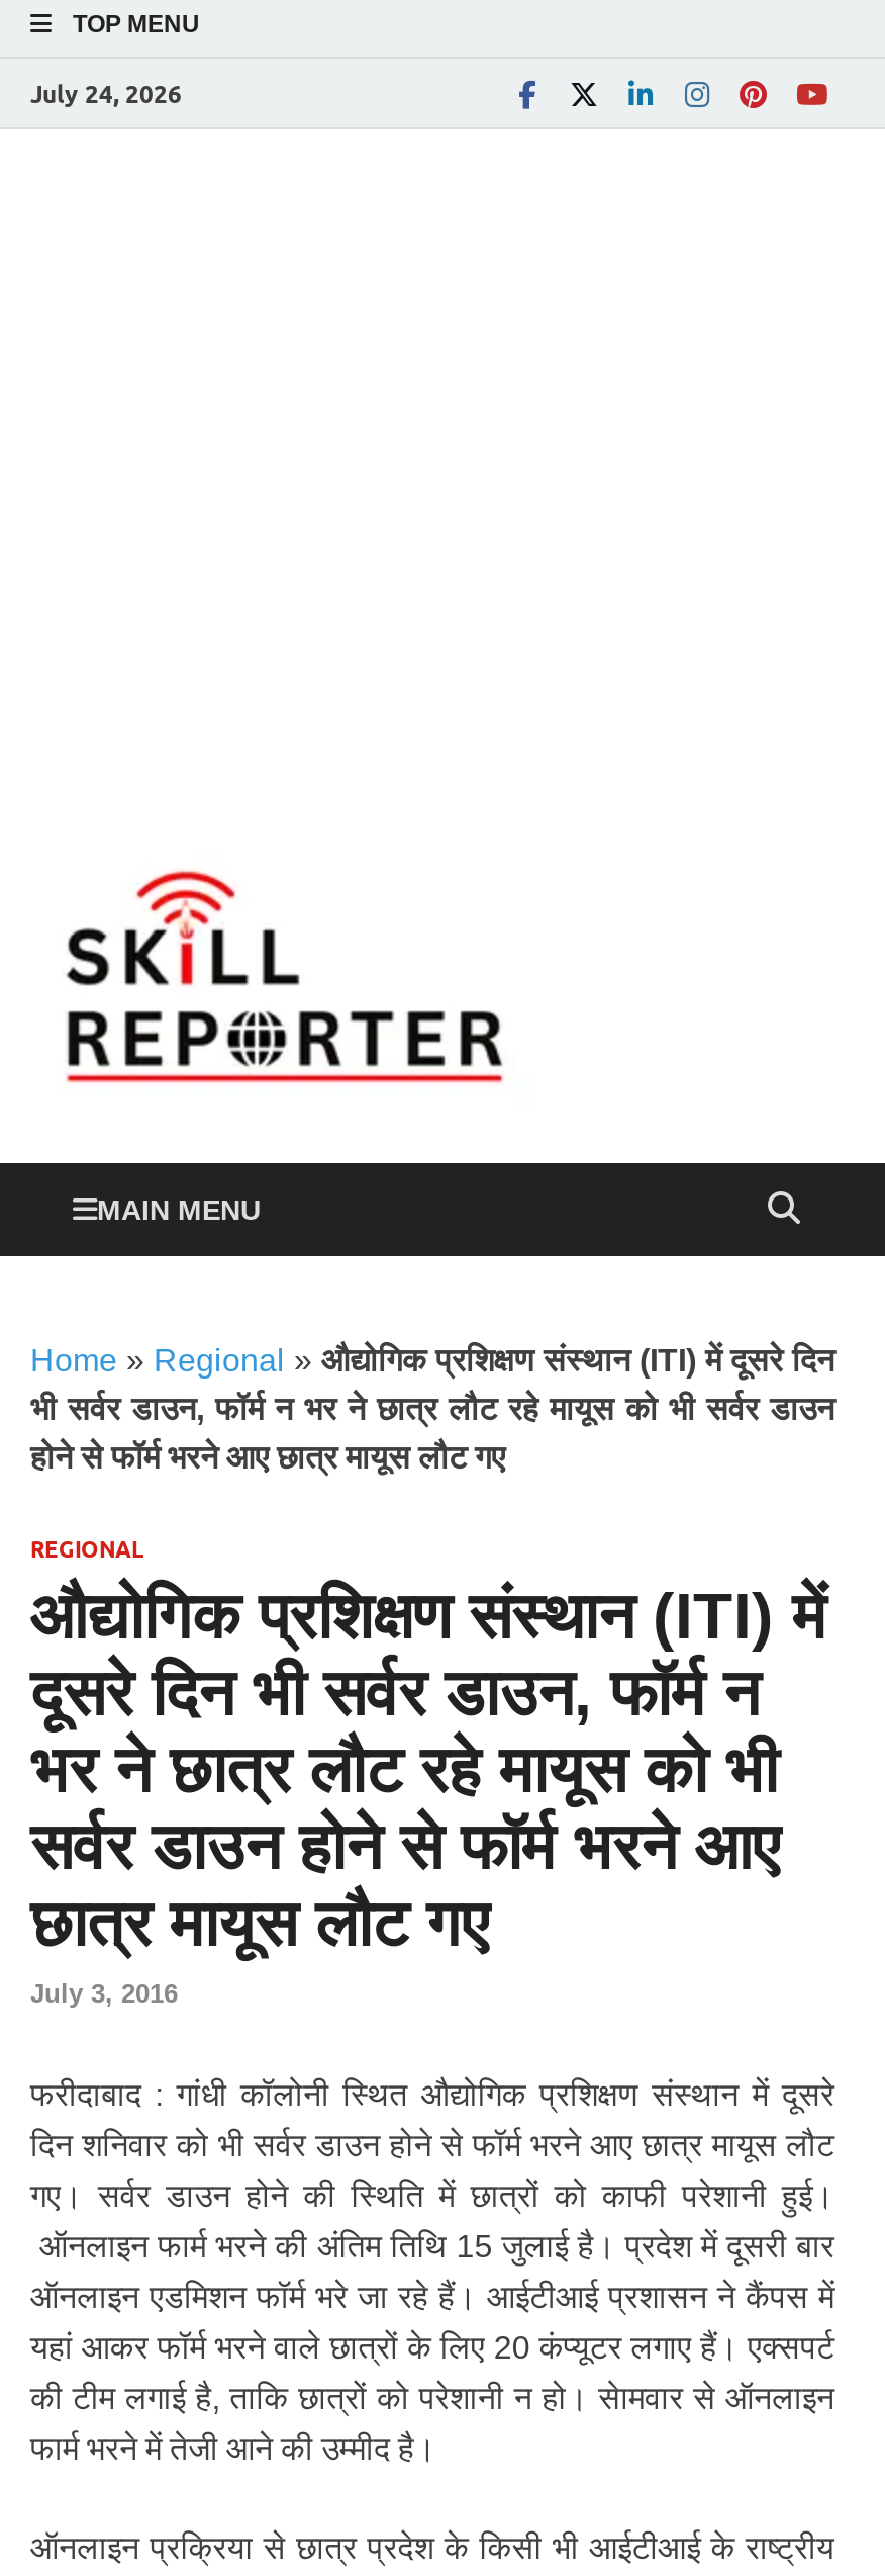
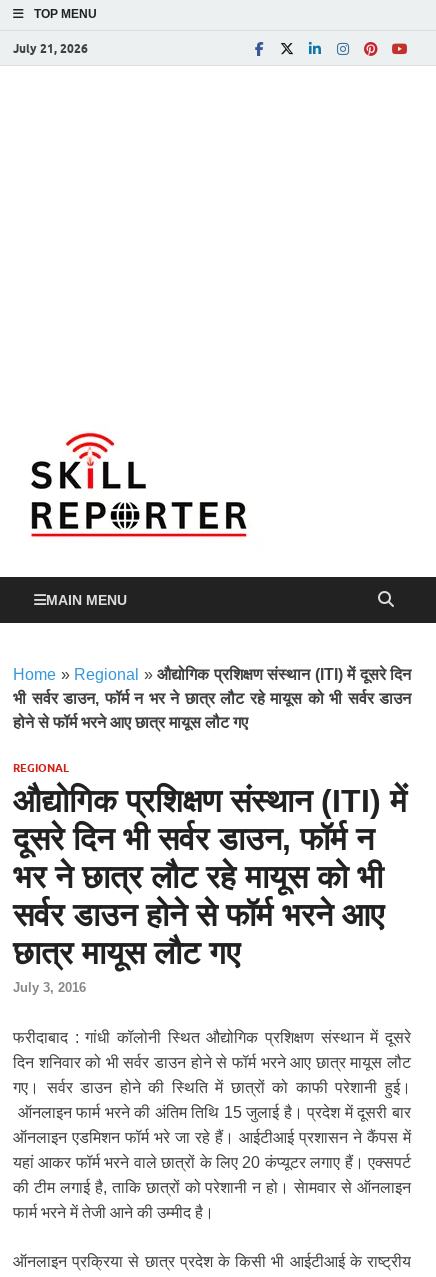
[30,78,182,108] July 24, 2026 -> [13,40,88,55] July 21, 2026

